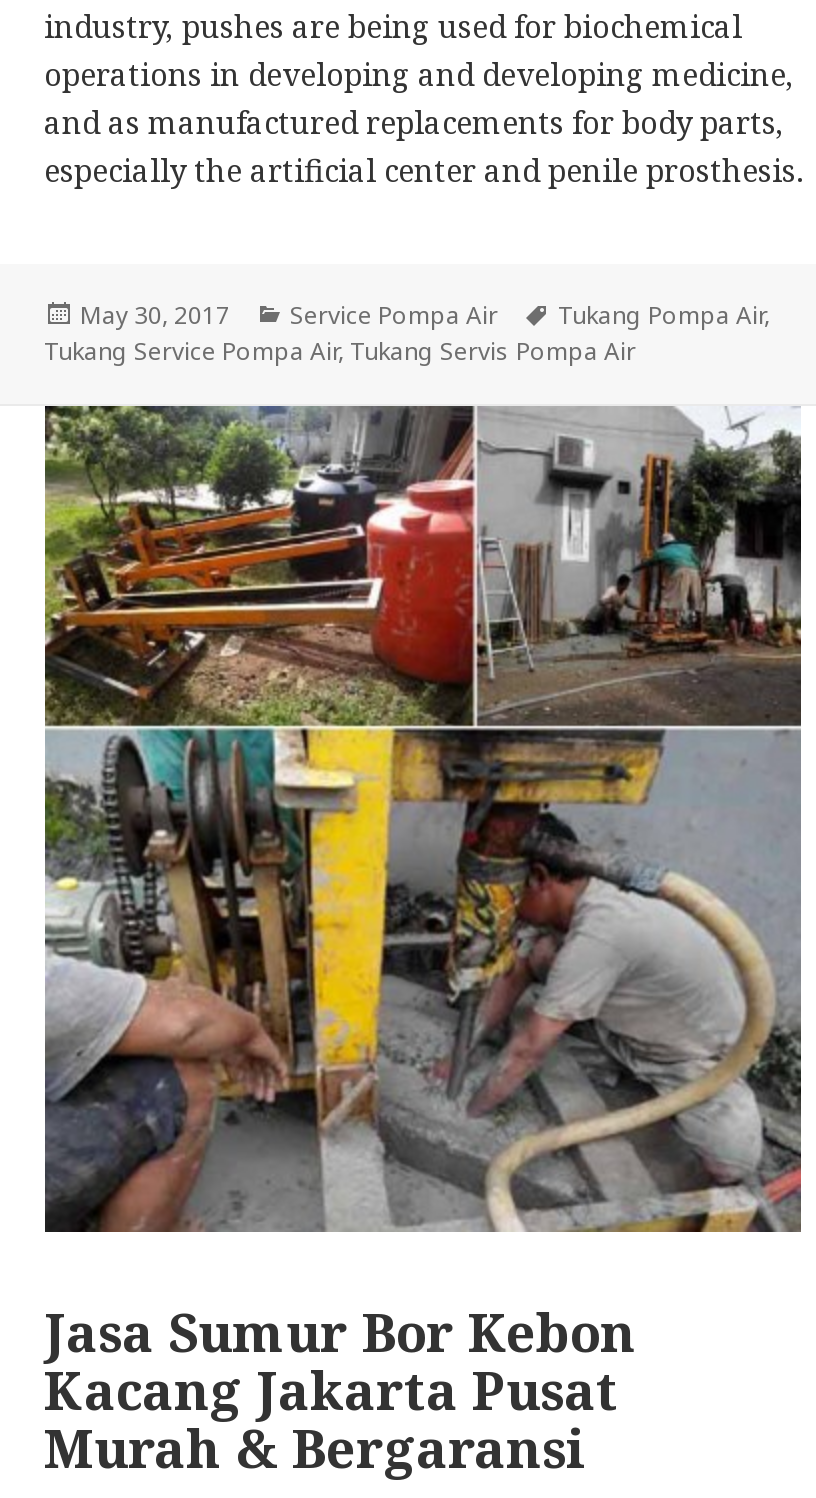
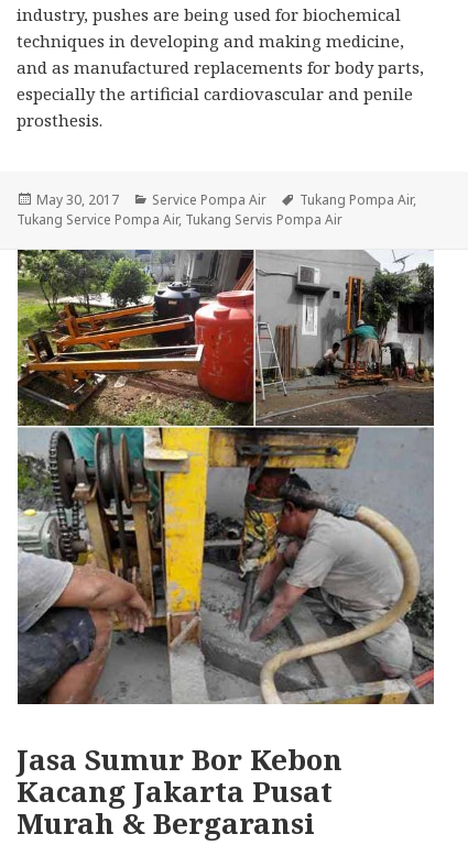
[44,54,794,94] operations in developing and developing medicine, -> [17,30,405,52] techniques in developing and making medicine,
[44,150,802,190] especially the artificial center and penile prosthesis. -> [17,83,413,131] especially the artificial cardiovascular and penile | prosthesis.

